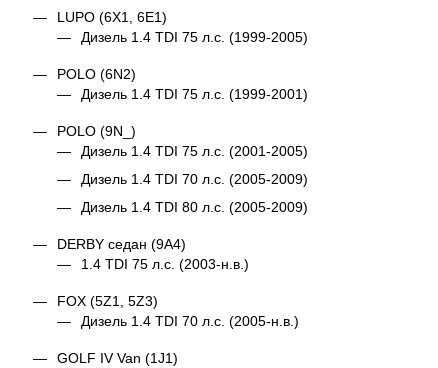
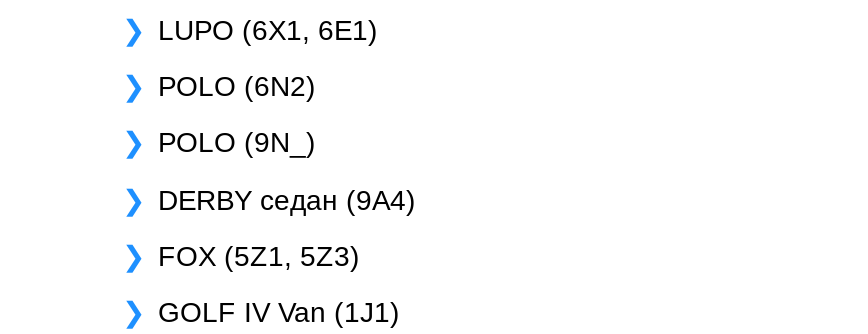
[81,29,308,45] Дизель 1.4 TDI 75 л.с. (1999-2005) -> none
[81,86,308,102] Дизель 1.4 TDI 75 л.с. (1999-2001) -> none
[81,142,308,215] Дизель 1.4 TDI 75 л.с. (2001-2005) | Дизель 1.4 TDI 70 л.с. (2005-2009) | Дизель 1.4 TDI 80 л.с. (2005-2009) -> none
[81,256,249,272] 1.4 TDI 75 л.с. (2003-н.в.) -> none
[81,313,299,329] Дизель 1.4 TDI 70 л.с. (2005-н.в.) -> none

